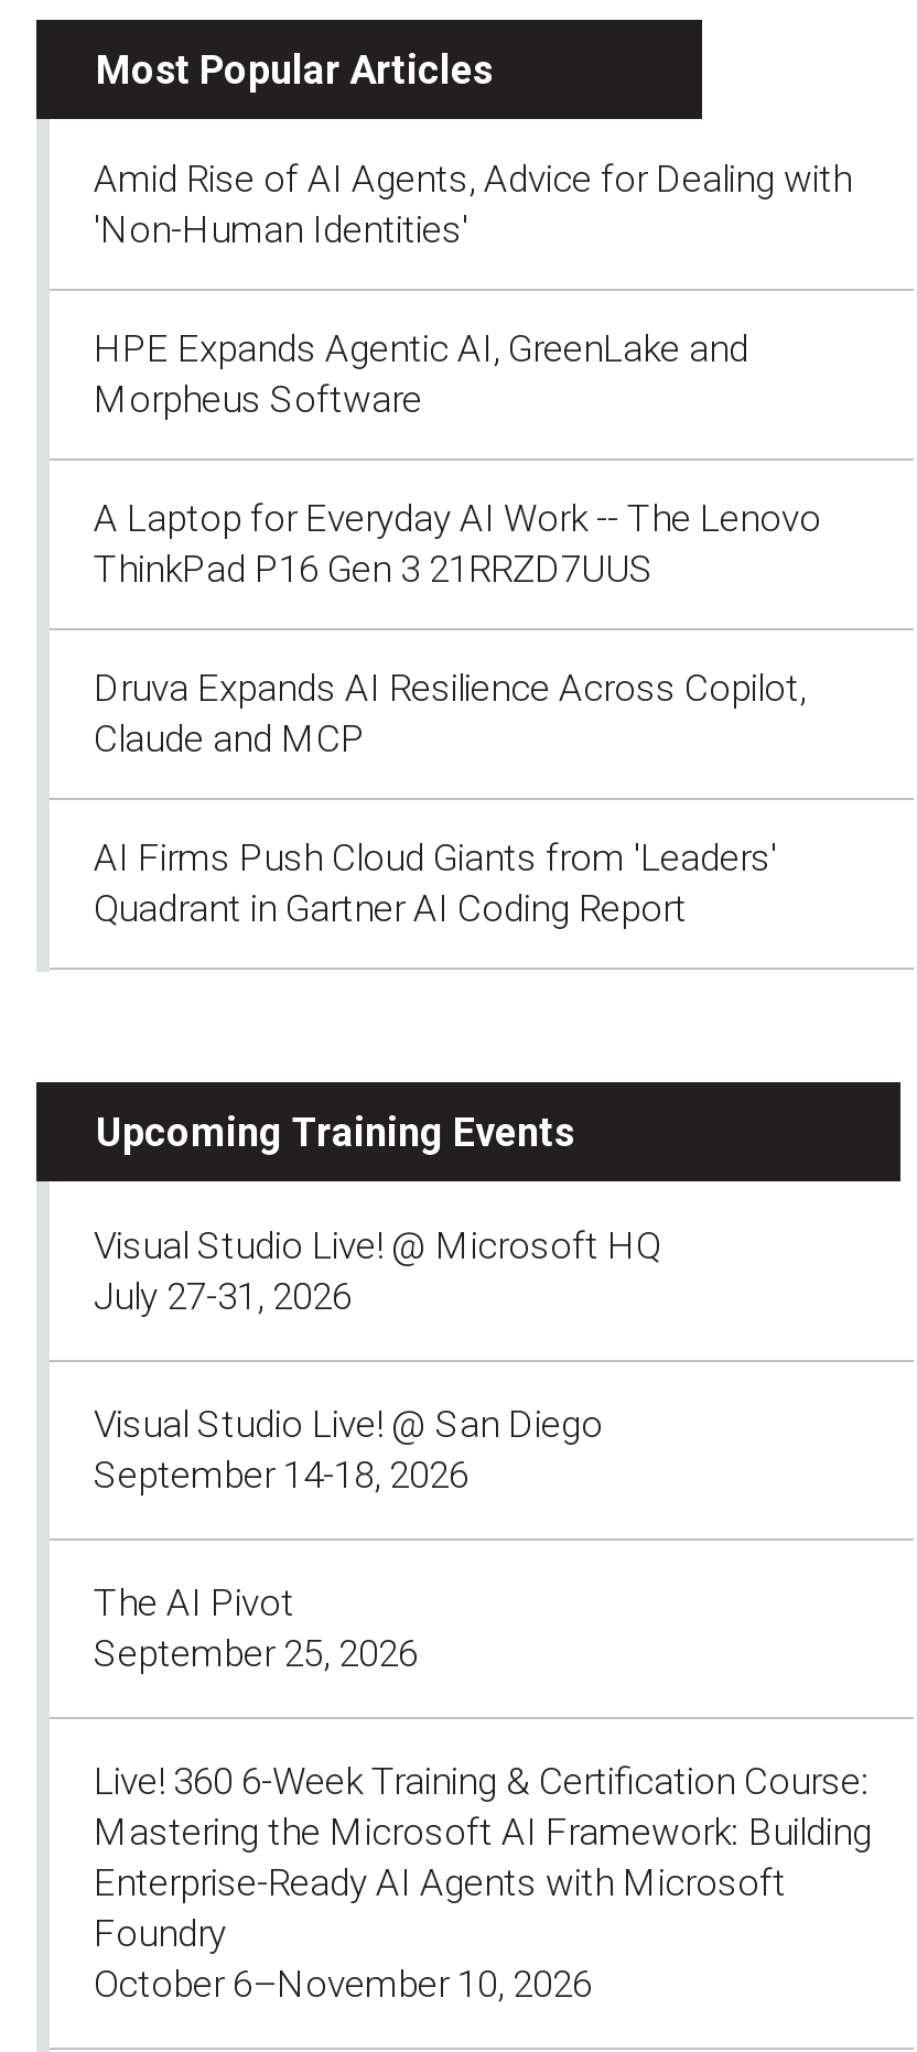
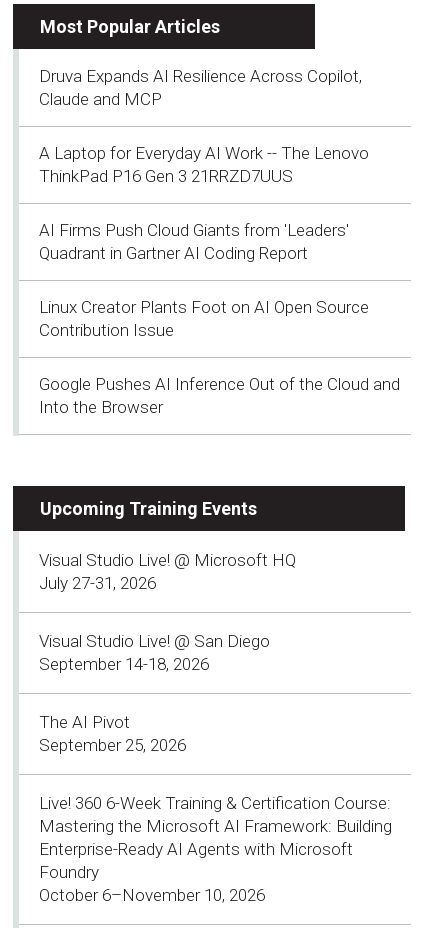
[94,156,852,421] Amid Rise of AI Agents, Advice for Dealing with | 'Non-Human Identities' | HPE Expands Agentic AI, GreenLake and | Morpheus Software -> none
moved [94,495,821,590] -> [39,143,369,186]: A Laptop for Everyday AI Work -- The Lenovo | ThinkPad P16 Gen 3 21RRZD7UUS
moved [94,665,806,760] -> [39,66,362,109]: Druva Expands AI Resilience Across Copilot, | Claude and MCP
moved [94,835,777,930] -> [39,220,349,263]: AI Firms Push Cloud Giants from 'Leaders' | Quadrant in Gartner AI Coding Report
none -> [39,297,400,417] Linux Creator Plants Foot on AI Open Source | Contribution Issue | Google Pushes AI Inference Out of the Cloud and | Into the Browser

